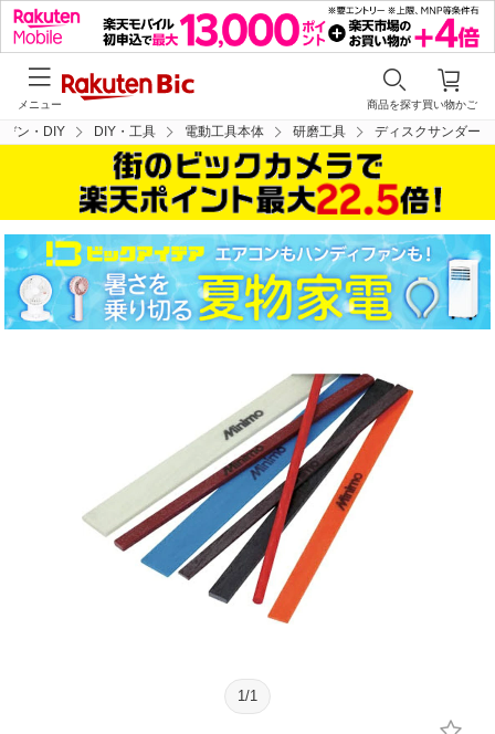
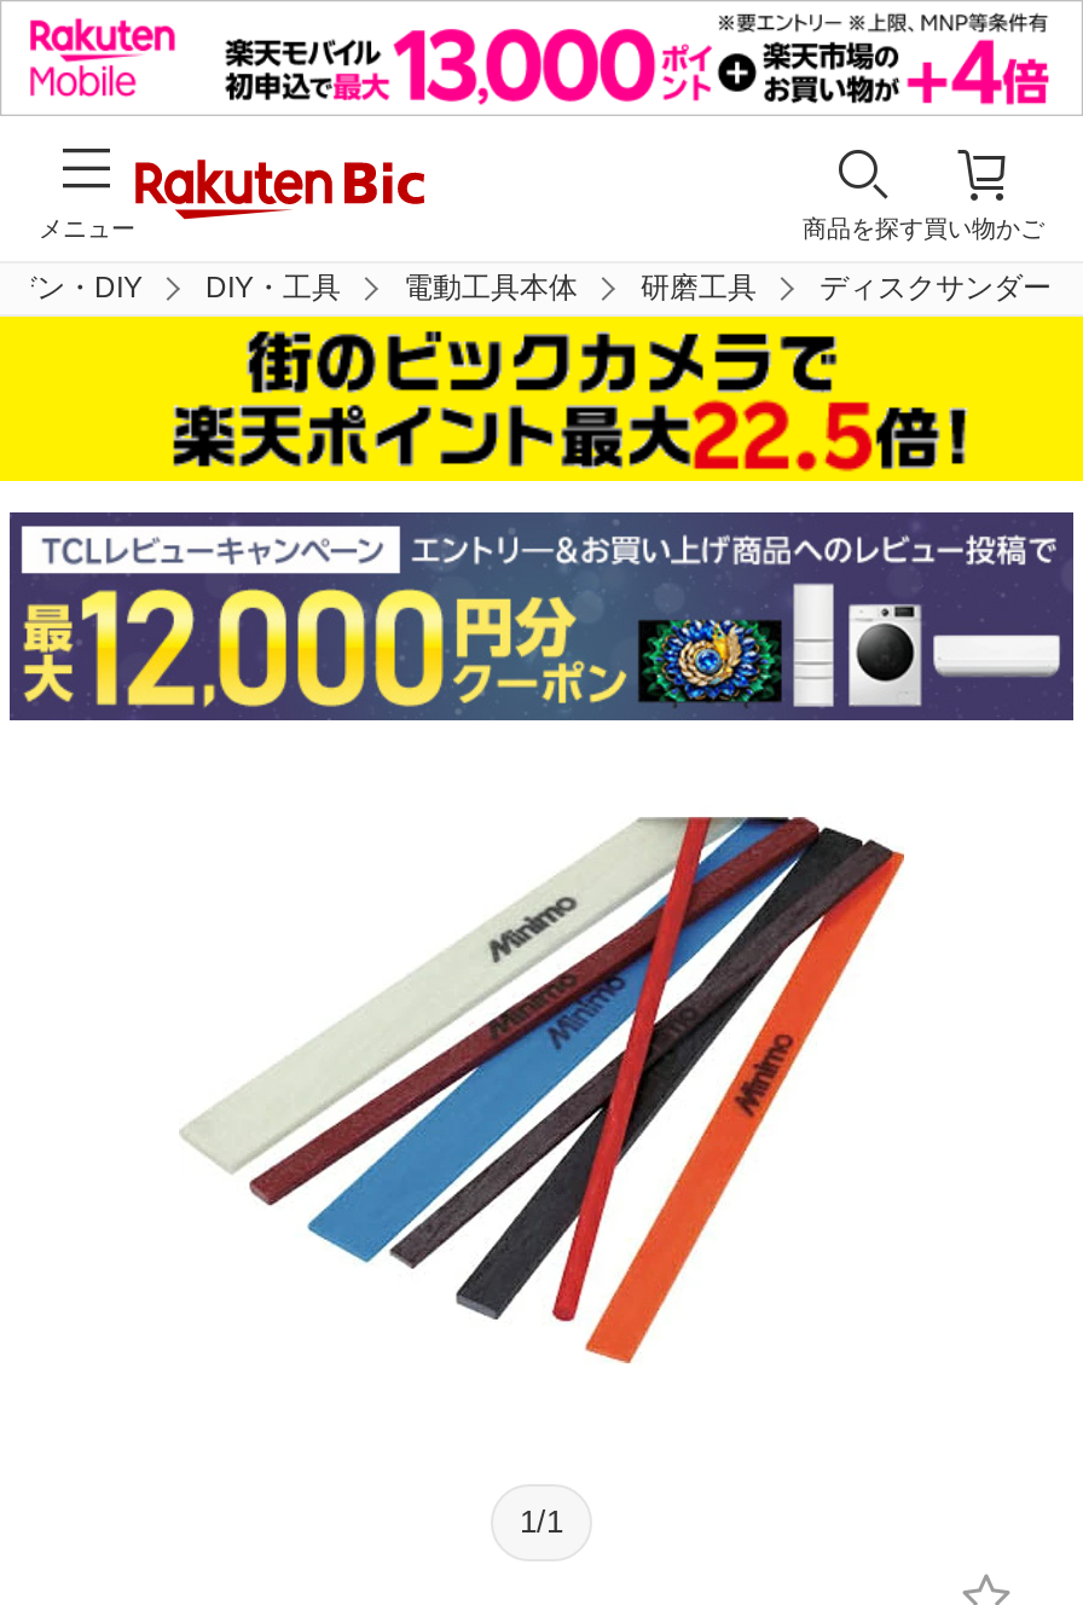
[3,233,492,331] [image] -> [7,510,1076,723] [image]

